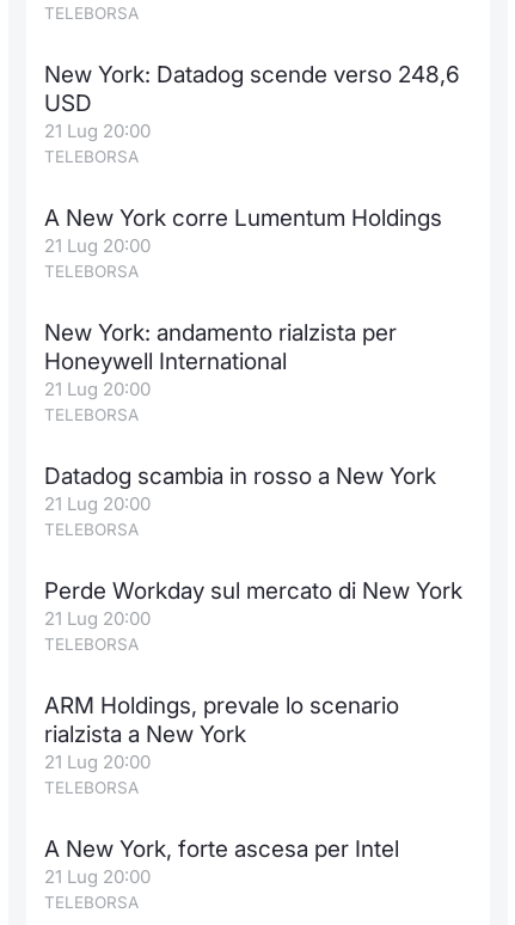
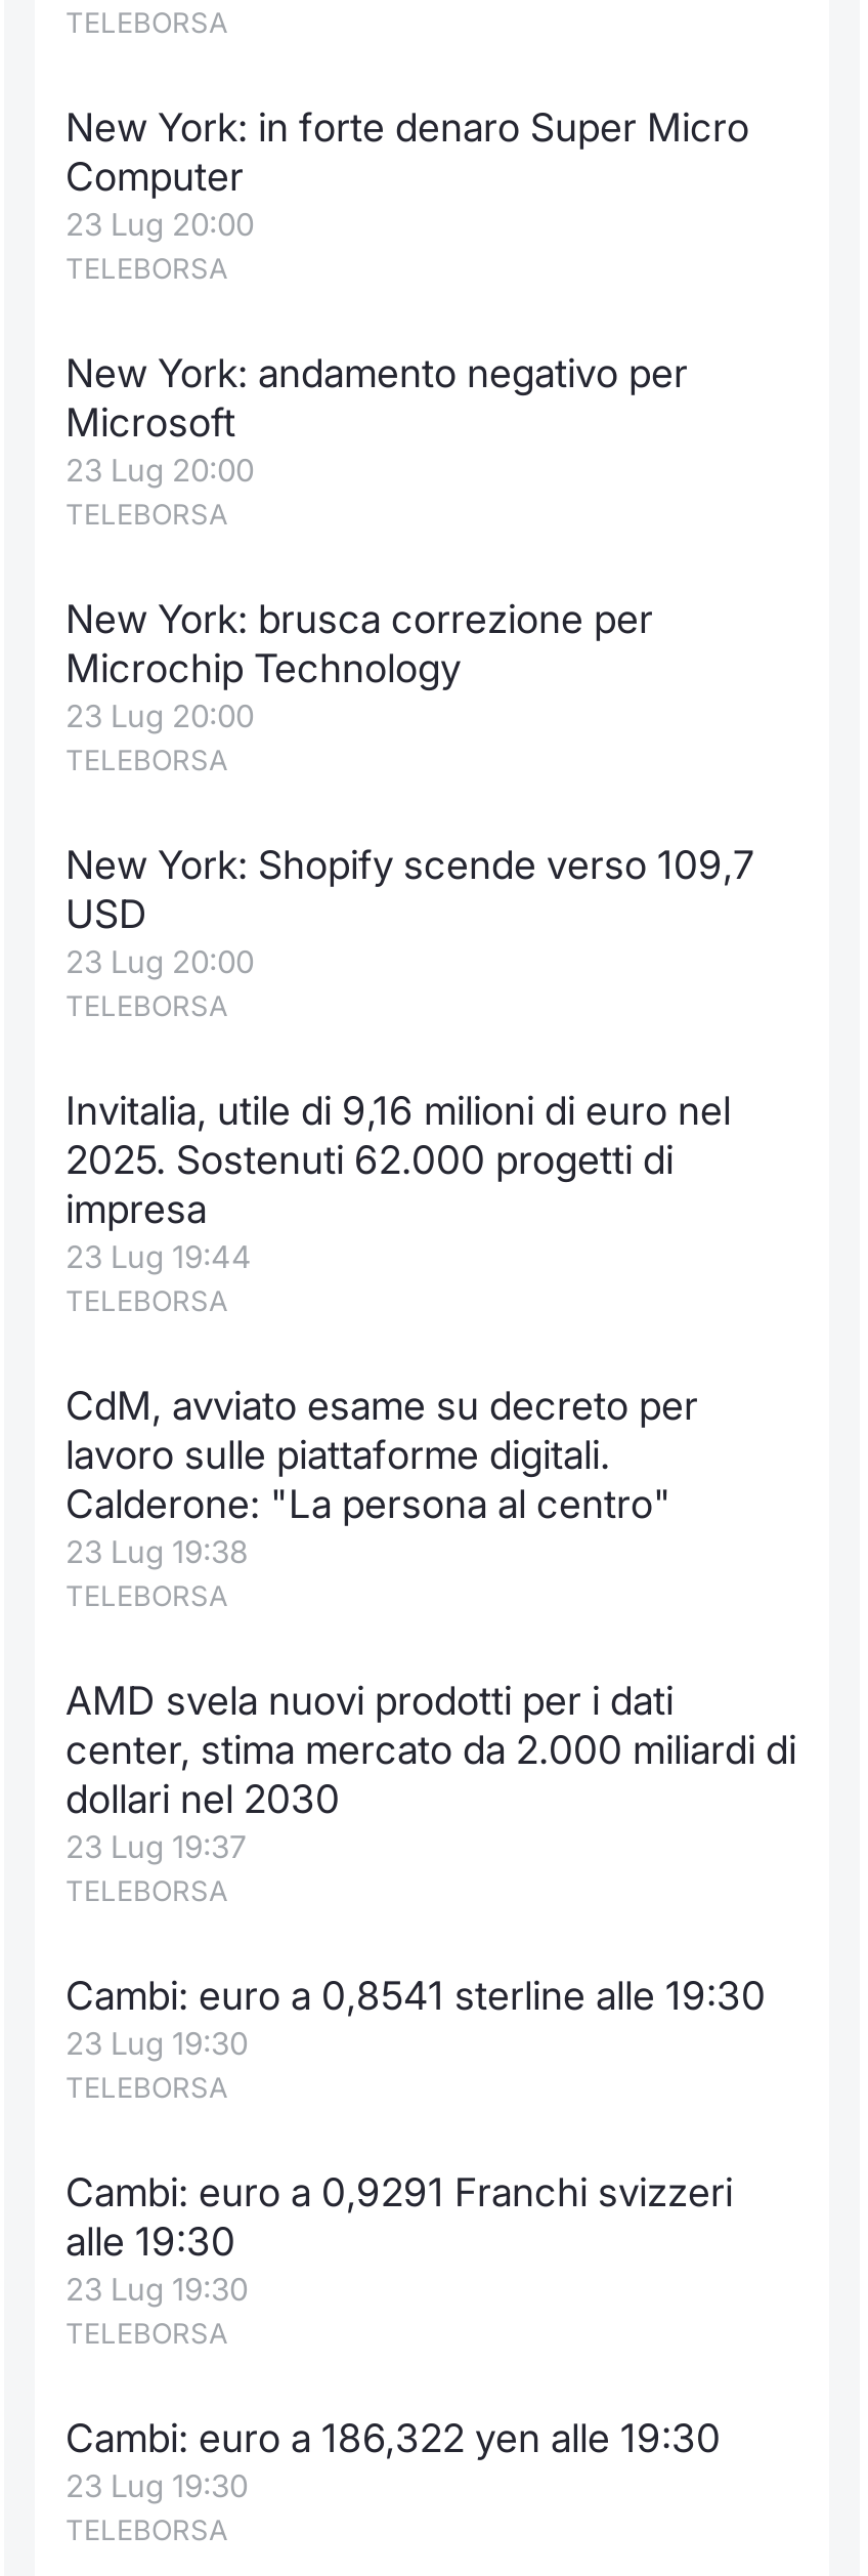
[44,61,460,88] New York: Datadog scende verso 248,6 -> [66,104,753,889] New York: in forte denaro Super Micro | Computer | 23 Lug 20:00 | TELEBORSA | New York: andamento negativo per | Microsoft | 23 Lug 20:00 | TELEBORSA | New York: brusca correzione per | Microchip Technology | 23 Lug 20:00 | TELEBORSA | New York: Shopify scende verso 109,7
[44,120,151,142] 21 Lug 20:00 -> [66,942,254,981] 23 Lug 20:00
[44,204,442,257] A New York corre Lumentum Holdings | 21 Lug 20:00 -> [66,1088,731,1276] Invitalia, utile di 9,16 milioni di euro nel | 2025. Sostenuti 62.000 progetti di | impresa | 23 Lug 19:44
[44,319,397,400] New York: andamento rialzista per | Honeywell International | 21 Lug 20:00 -> [66,1383,698,1571] CdM, avviato esame su decreto per | lavoro sulle piattaforme digitali. | Calderone: "La persona al centro" | 23 Lug 19:38
[44,462,436,515] Datadog scambia in rosso a New York | 21 Lug 20:00 -> [66,1678,796,1866] AMD svela nuovi prodotti per i dati | center, stima mercato da 2.000 miliardi di | dollari nel 2030 | 23 Lug 19:37
[44,577,462,630] Perde Workday sul mercato di New York | 21 Lug 20:00 -> [66,1973,766,2063] Cambi: euro a 0,8541 sterline alle 19:30 | 23 Lug 19:30
[44,692,399,773] ARM Holdings, prevale lo scenario | rialzista a New York | 21 Lug 20:00 -> [66,2169,733,2309] Cambi: euro a 0,9291 Franchi svizzeri | alle 19:30 | 23 Lug 19:30
[44,835,399,888] A New York, forte ascesa per Intel | 21 Lug 20:00 -> [66,2415,721,2505] Cambi: euro a 186,322 yen alle 19:30 | 23 Lug 19:30

